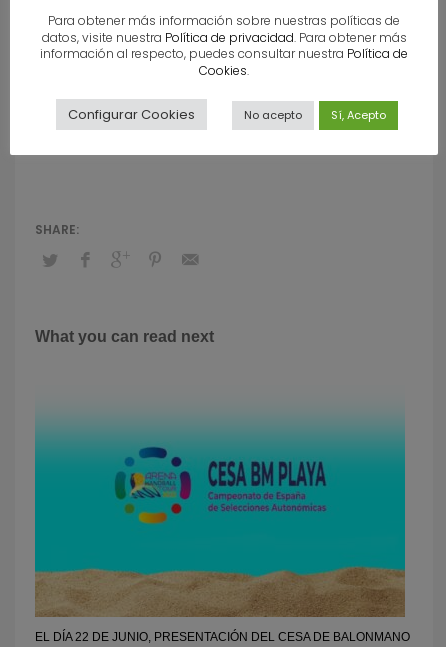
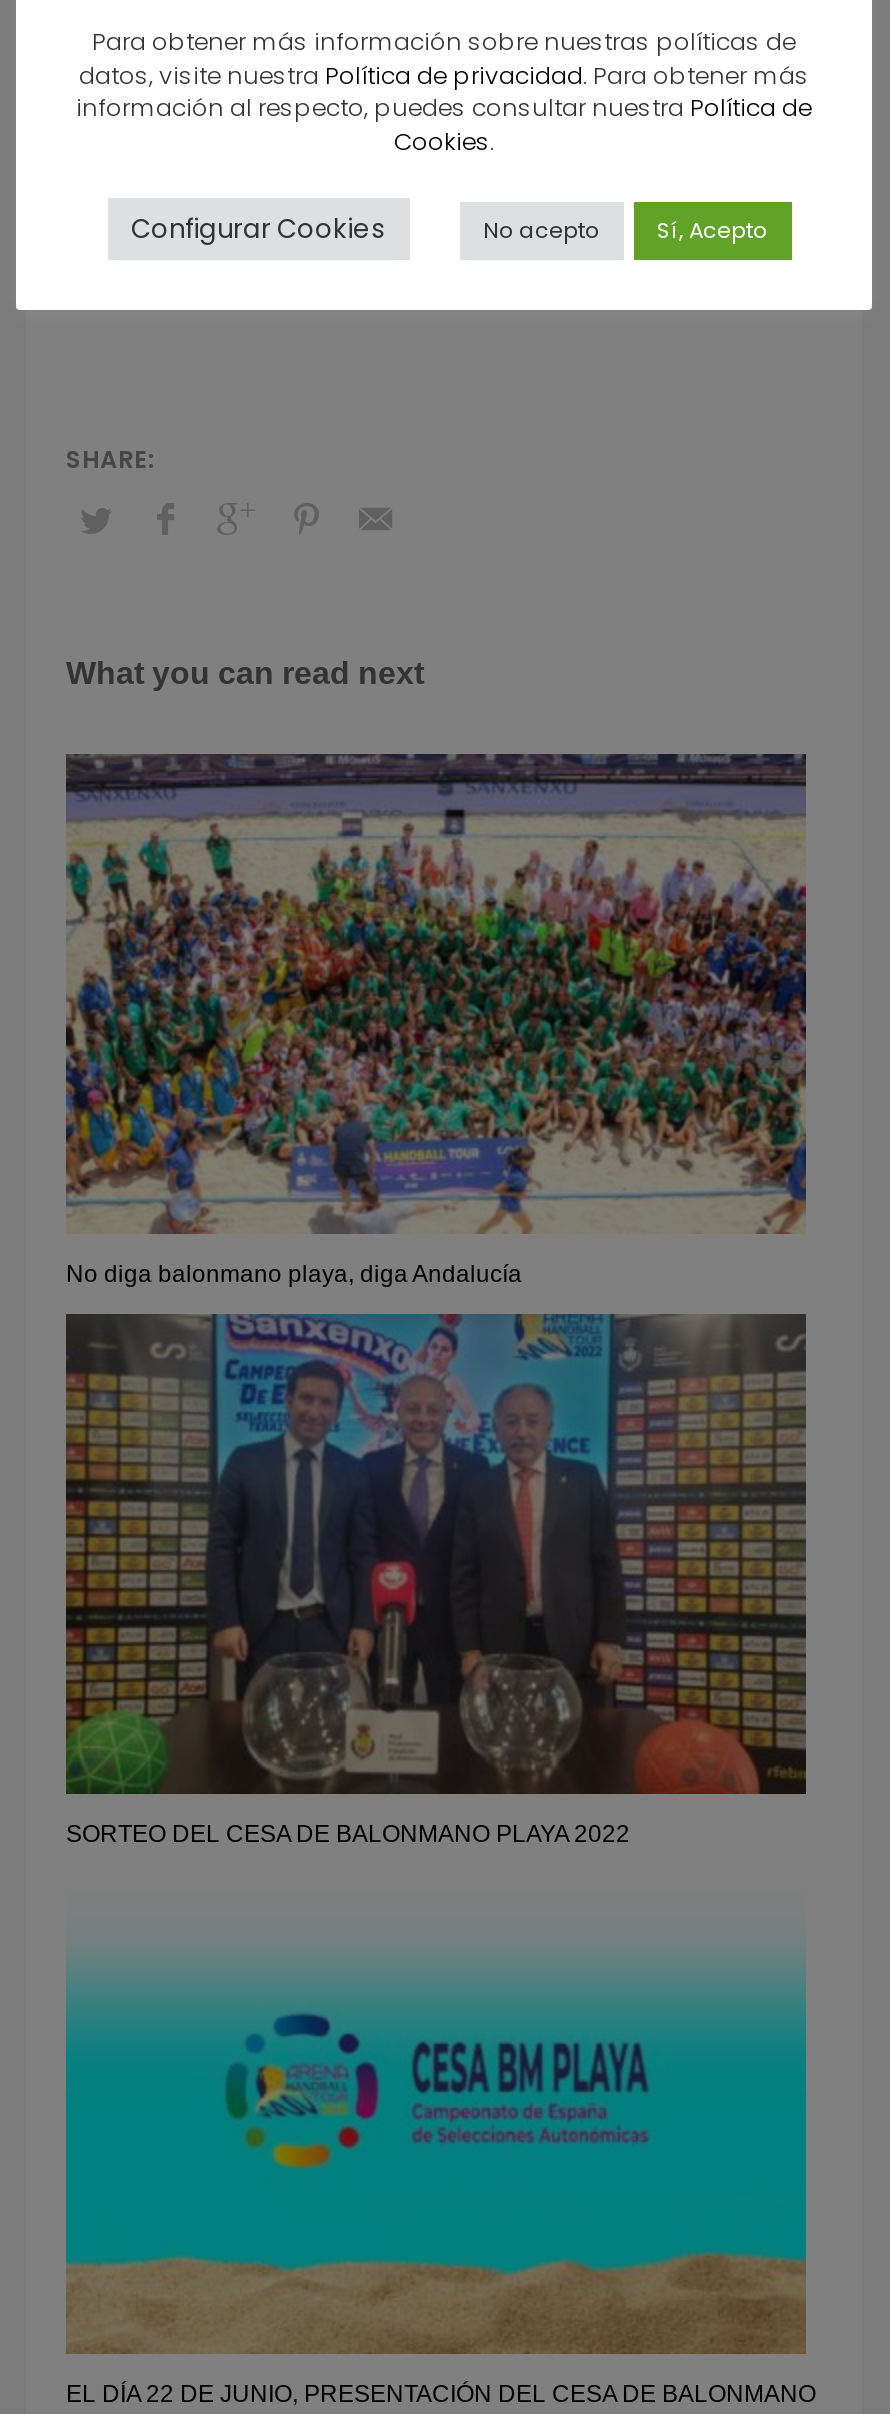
none -> [64,752,808,1289] [image] | No diga balonmano playa, diga Andalucía
none -> [64,1314,808,1849] [image] | SORTEO DEL CESA DE BALONMANO PLAYA 2022

